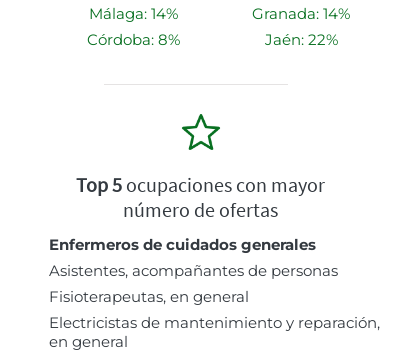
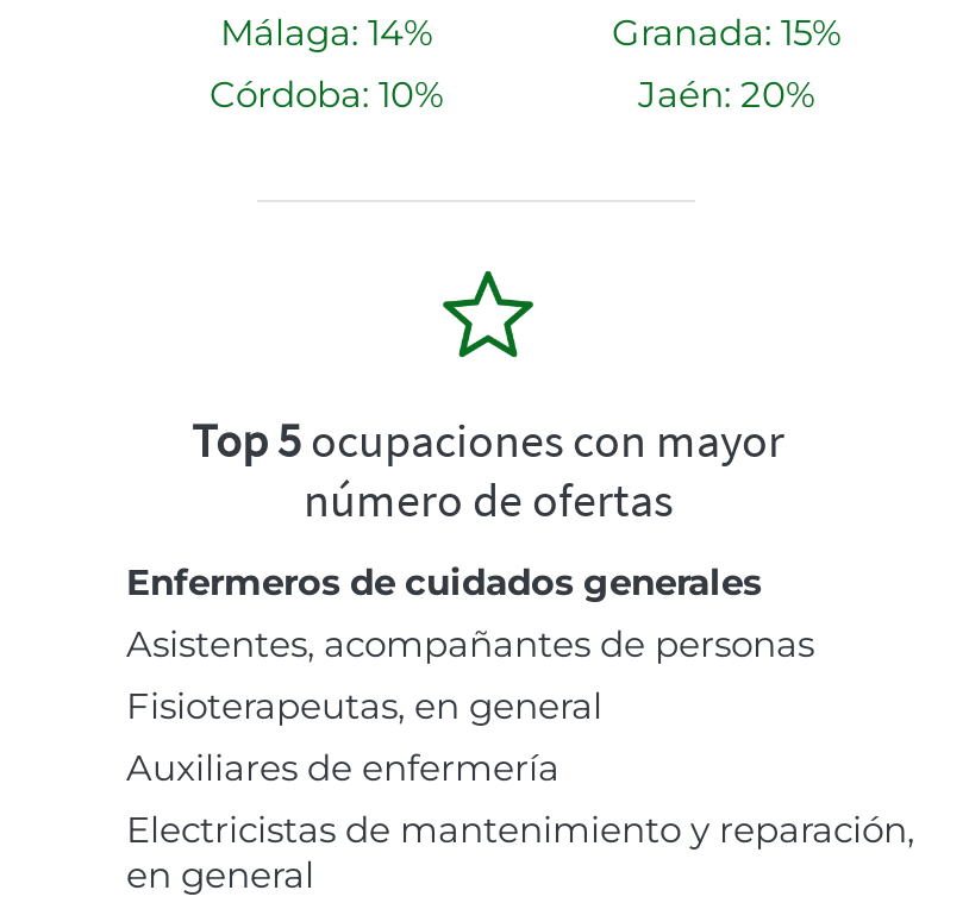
[252,4,350,23] Granada: 14% -> [612,10,840,55] Granada: 15%
[86,30,179,49] Córdoba: 8% -> [210,72,443,117] Córdoba: 10%
[264,30,337,49] Jaén: 22% -> [638,72,814,117] Jaén: 20%
none -> [126,745,559,790] Auxiliares de enfermería

